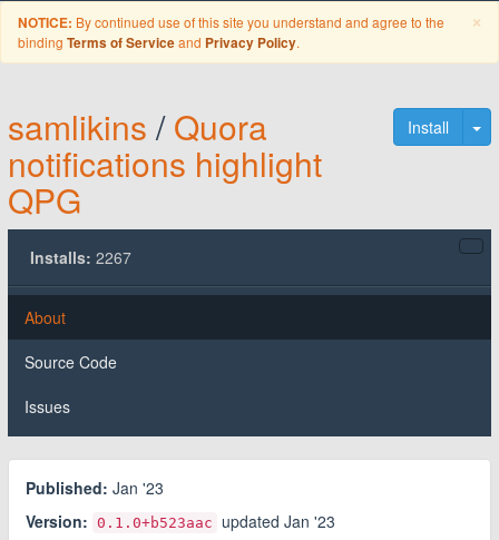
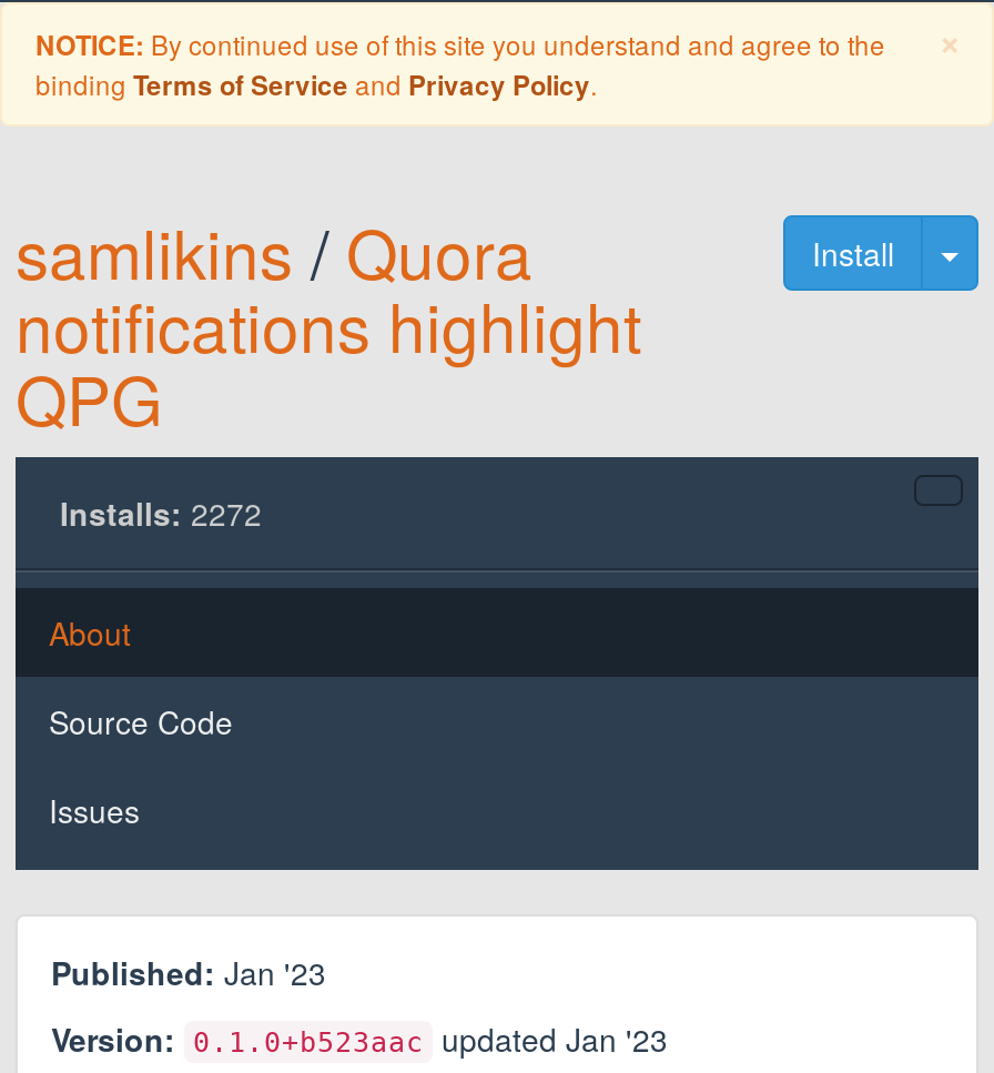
[30,246,131,268] Installs: 2267 -> [60,490,262,535] Installs: 2272

